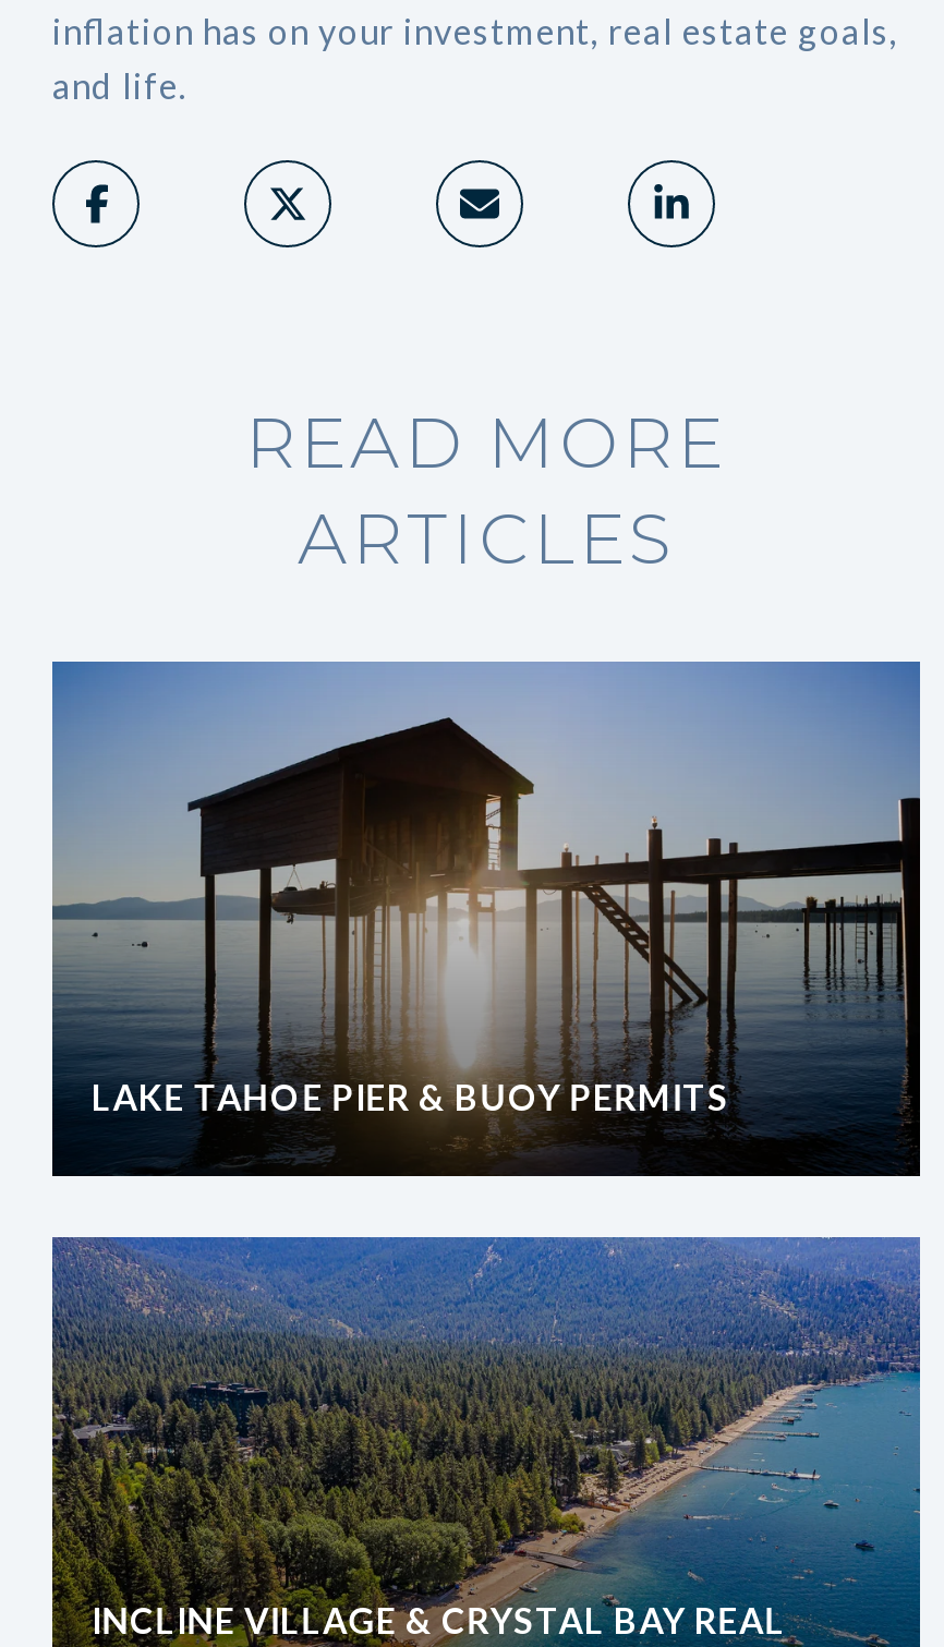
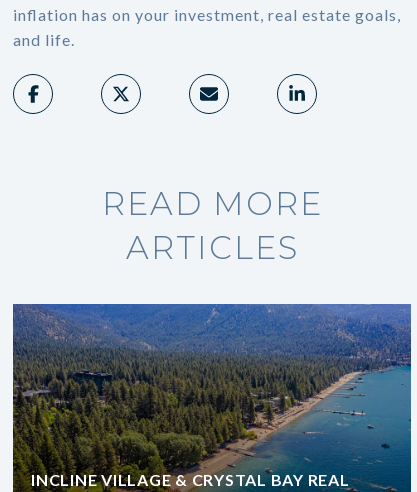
[52,662,922,1178] [image] | LAKE TAHOE PIER & BUOY PERMITS -> none

